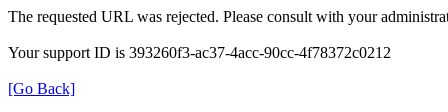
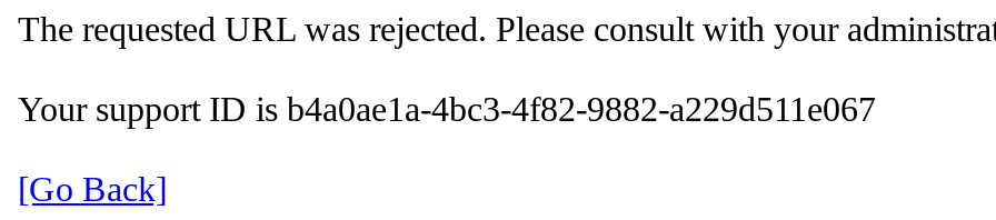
[8,44,391,61] Your support ID is 393260f3-ac37-4acc-90cc-4f78372c0212 -> [18,90,876,128] Your support ID is b4a0ae1a-4bc3-4f82-9882-a229d511e067

